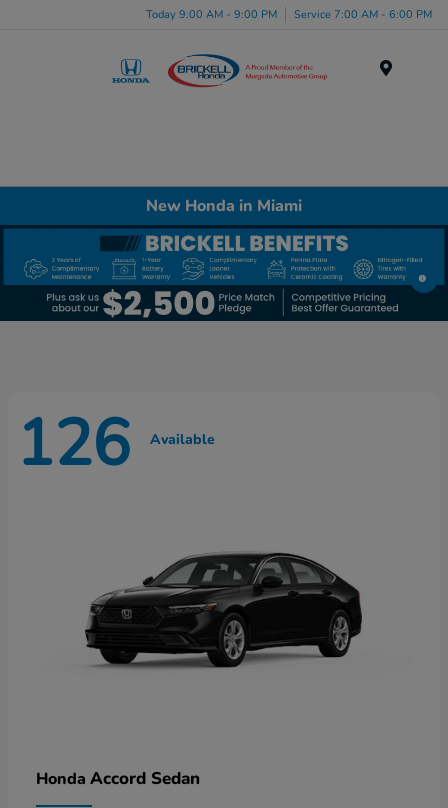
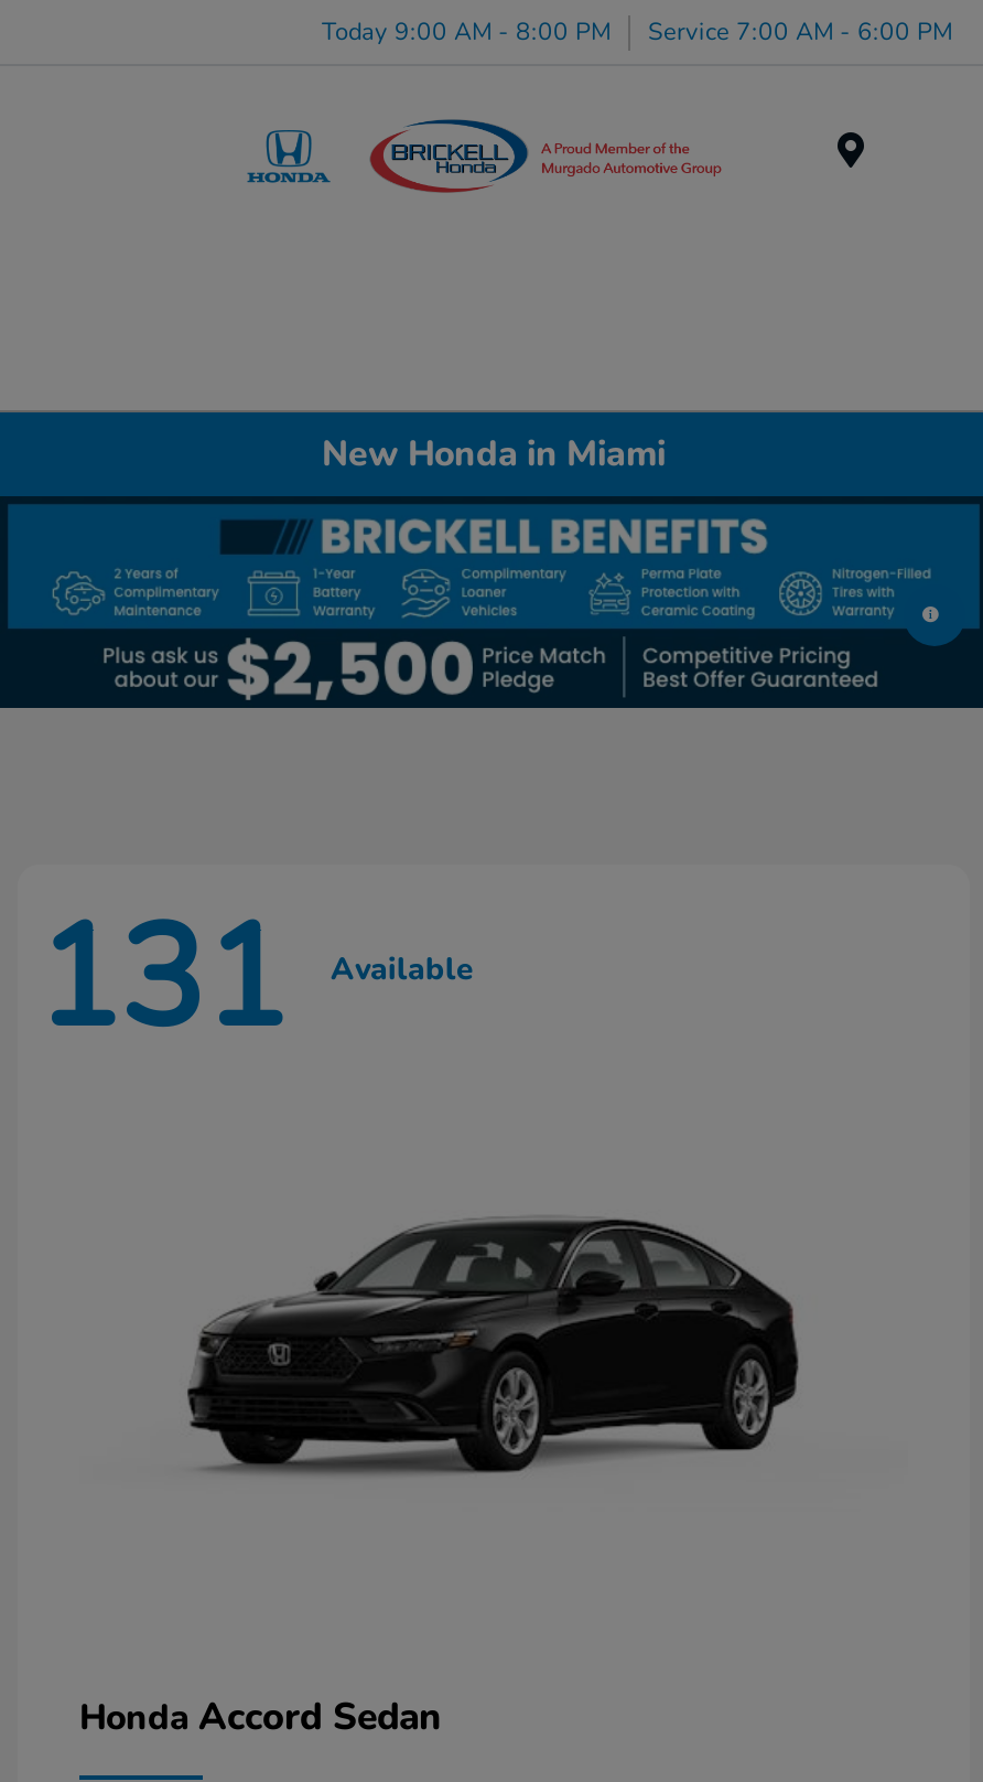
[146,6,432,21] Today 9:00 AM - 9:00 PM Service 7:00 AM - 6:00 PM -> [322,14,952,47] Today 9:00 AM - 8:00 PM Service 7:00 AM - 6:00 PM
[16,400,215,488] 126 Available -> [35,883,474,1077] 131 Available

